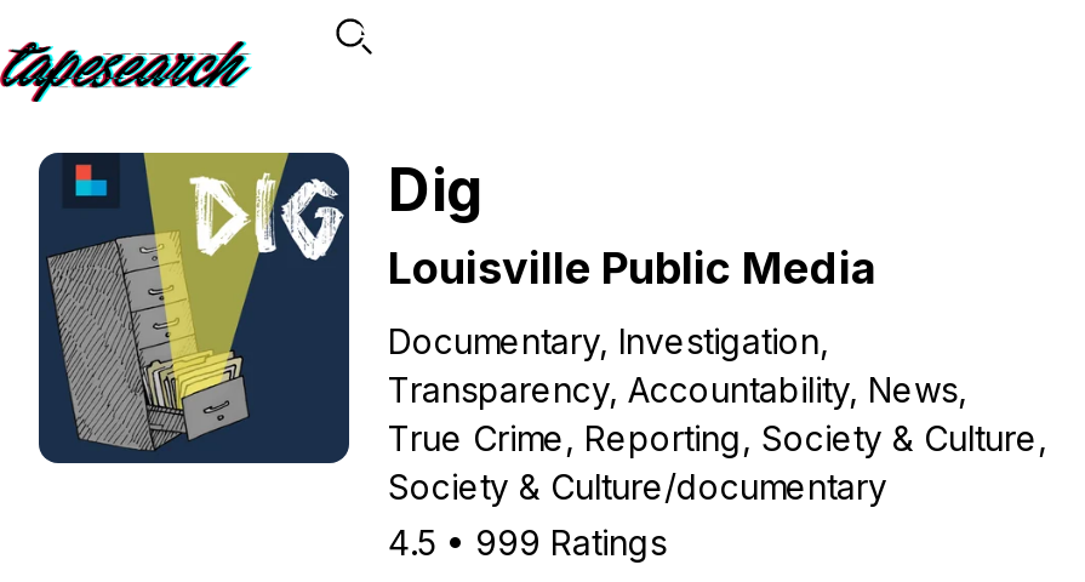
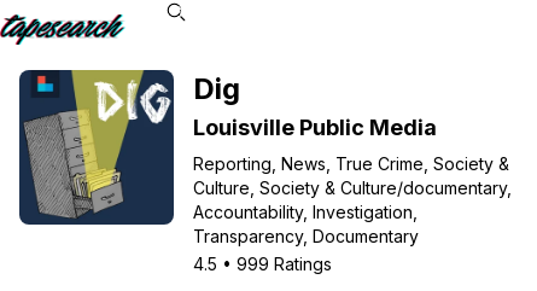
[388,320,1047,507] Documentary, Investigation, | Transparency, Accountability, News, | True Crime, Reporting, Society & Culture, | Society & Culture/documentary -> [193,153,512,246] Reporting, News, True Crime, Society & | Culture, Society & Culture/documentary, | Accountability, Investigation, | Transparency, Documentary

